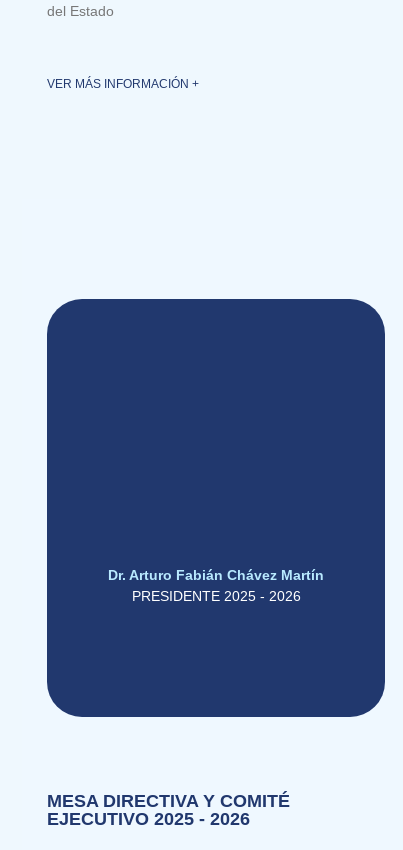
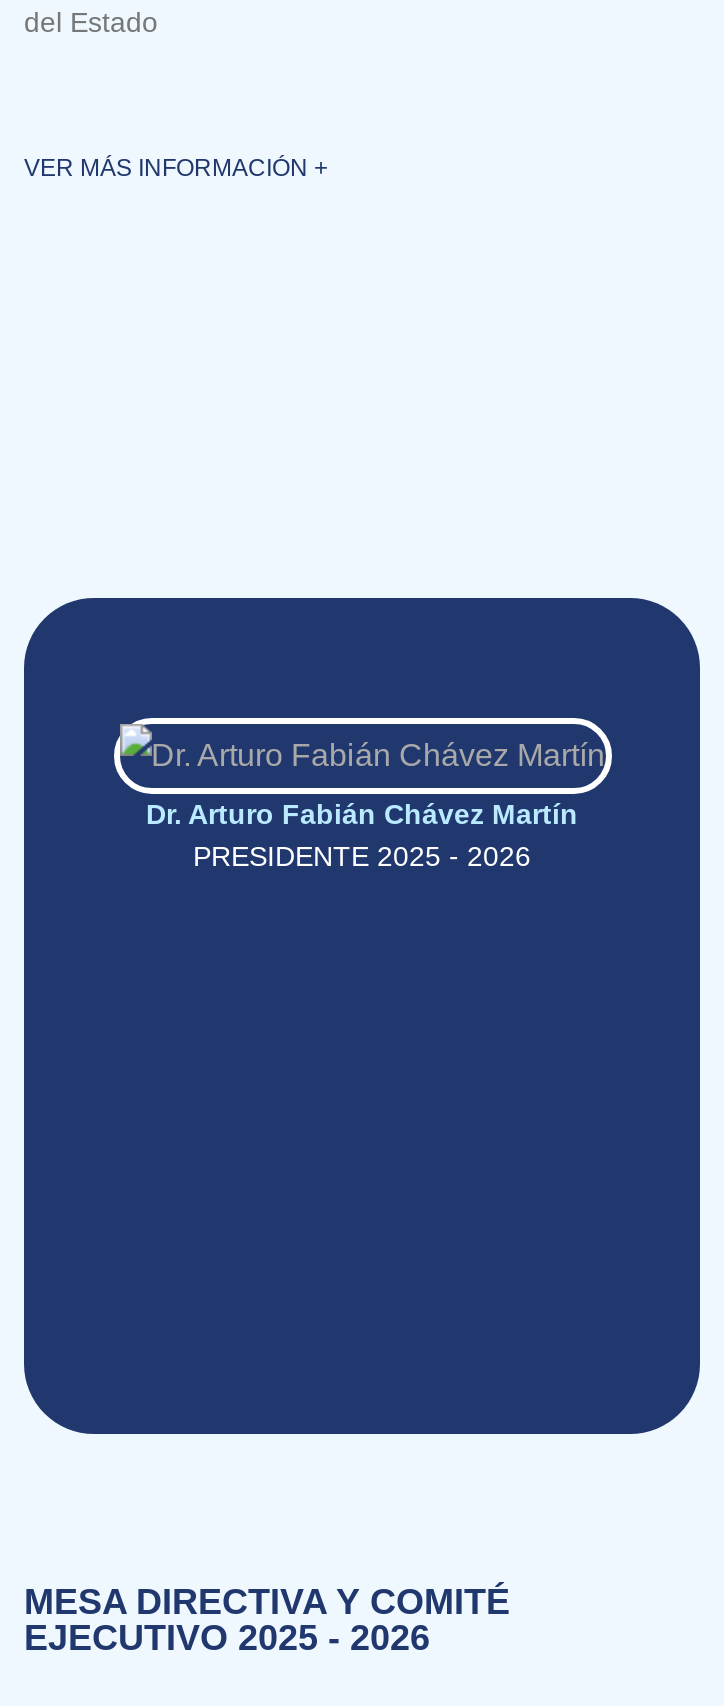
none -> [112,716,614,794] [image]
moved [108,567,324,604] -> [146,797,578,871]: Dr. Arturo Fabián Chávez Martín | PRESIDENTE 2025 - 2026

